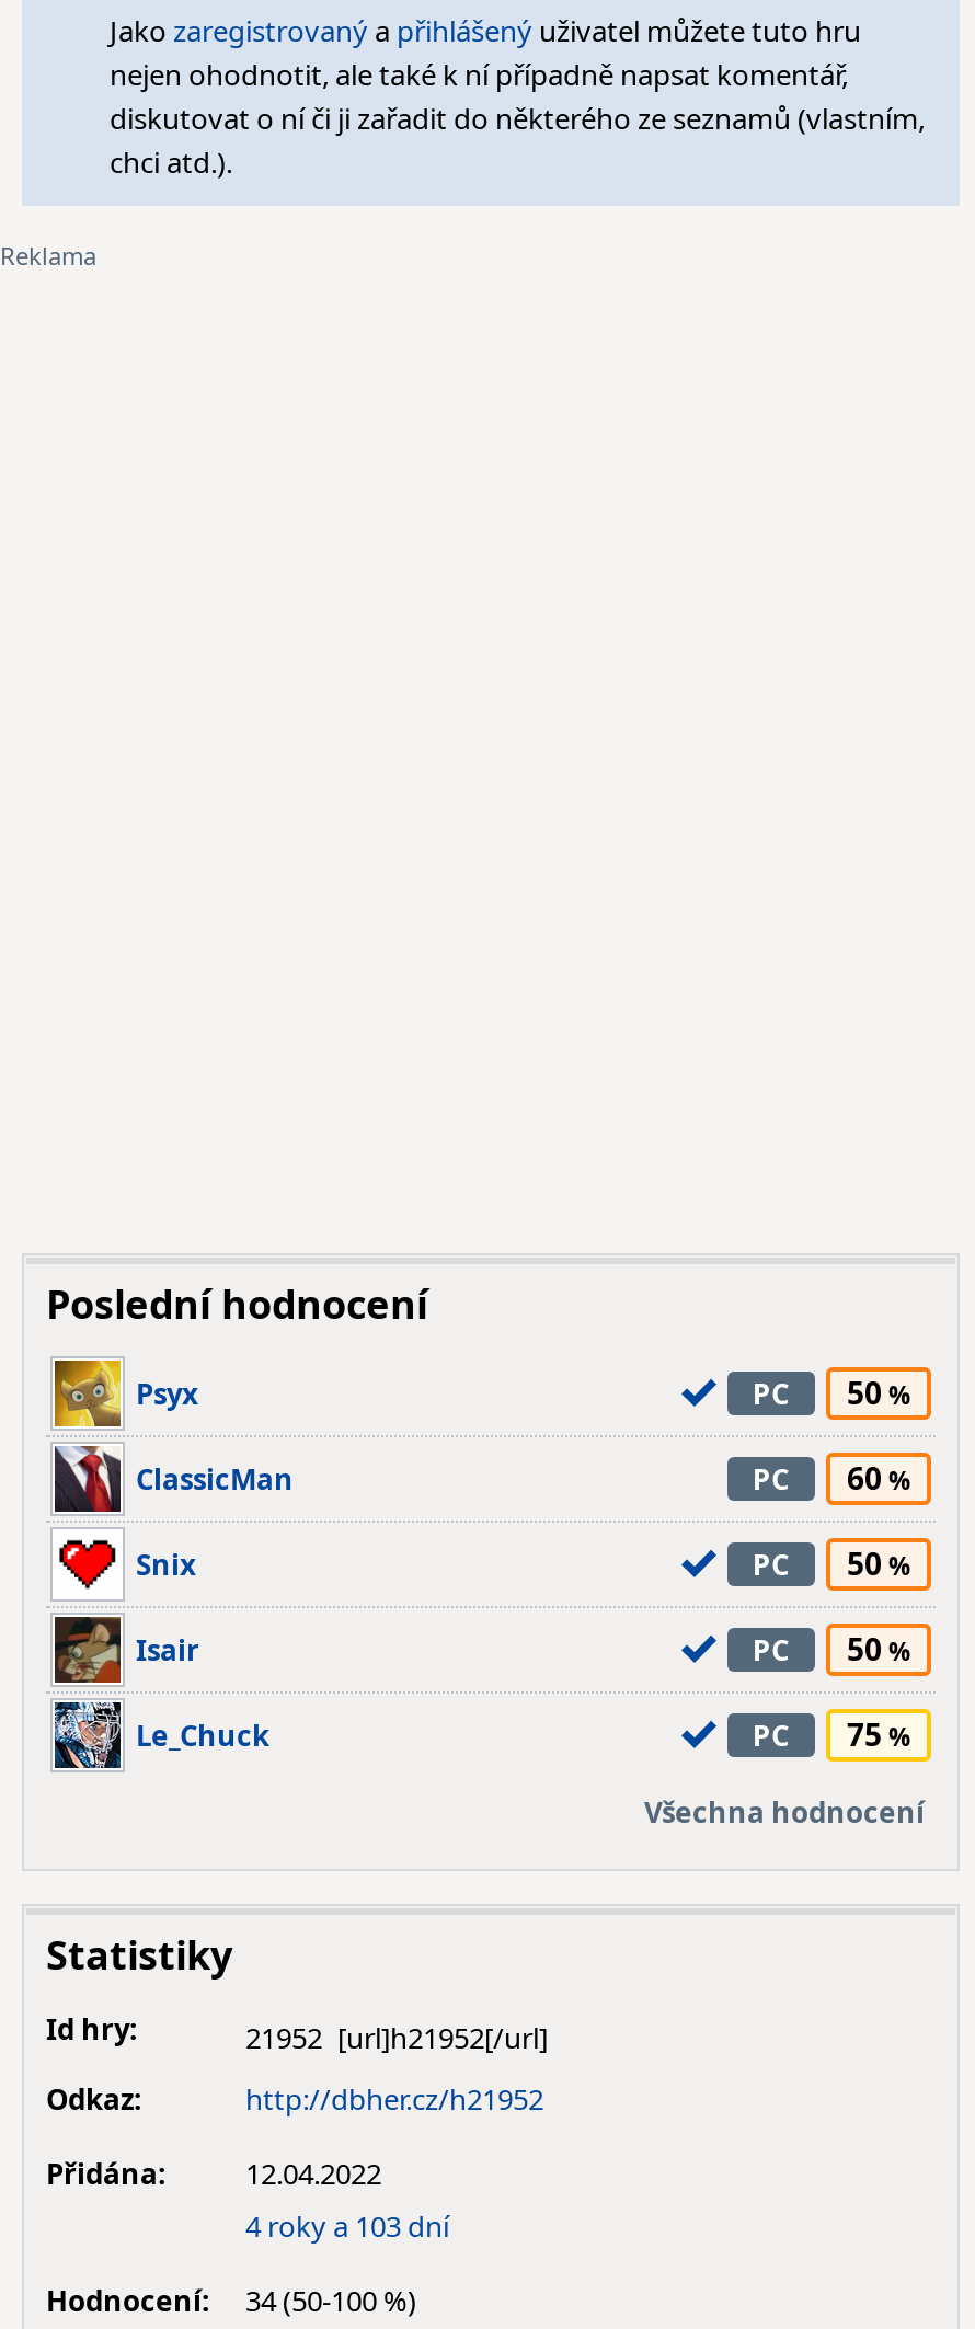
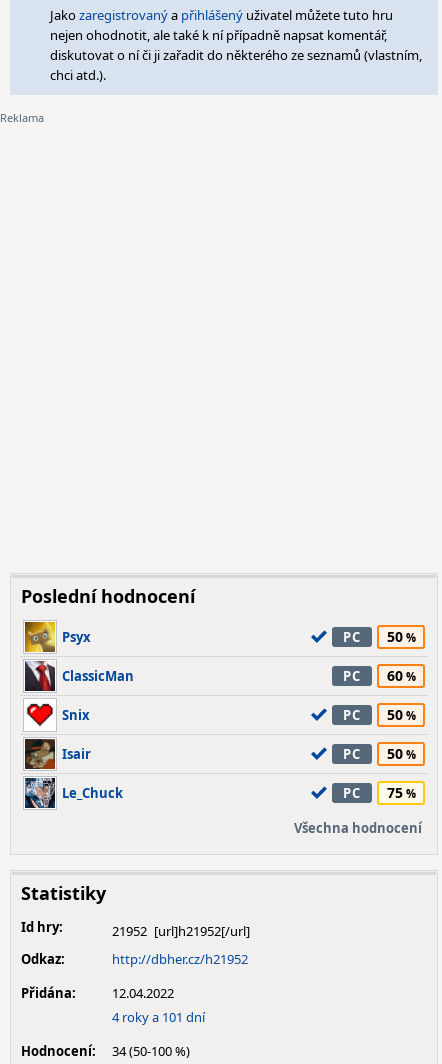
[245,2206,449,2246] 4 roky a 103 dní -> [112,1008,205,1026] 4 roky a 101 dní

